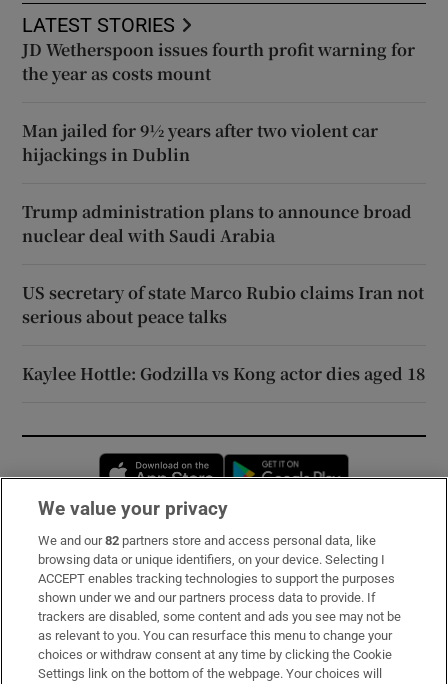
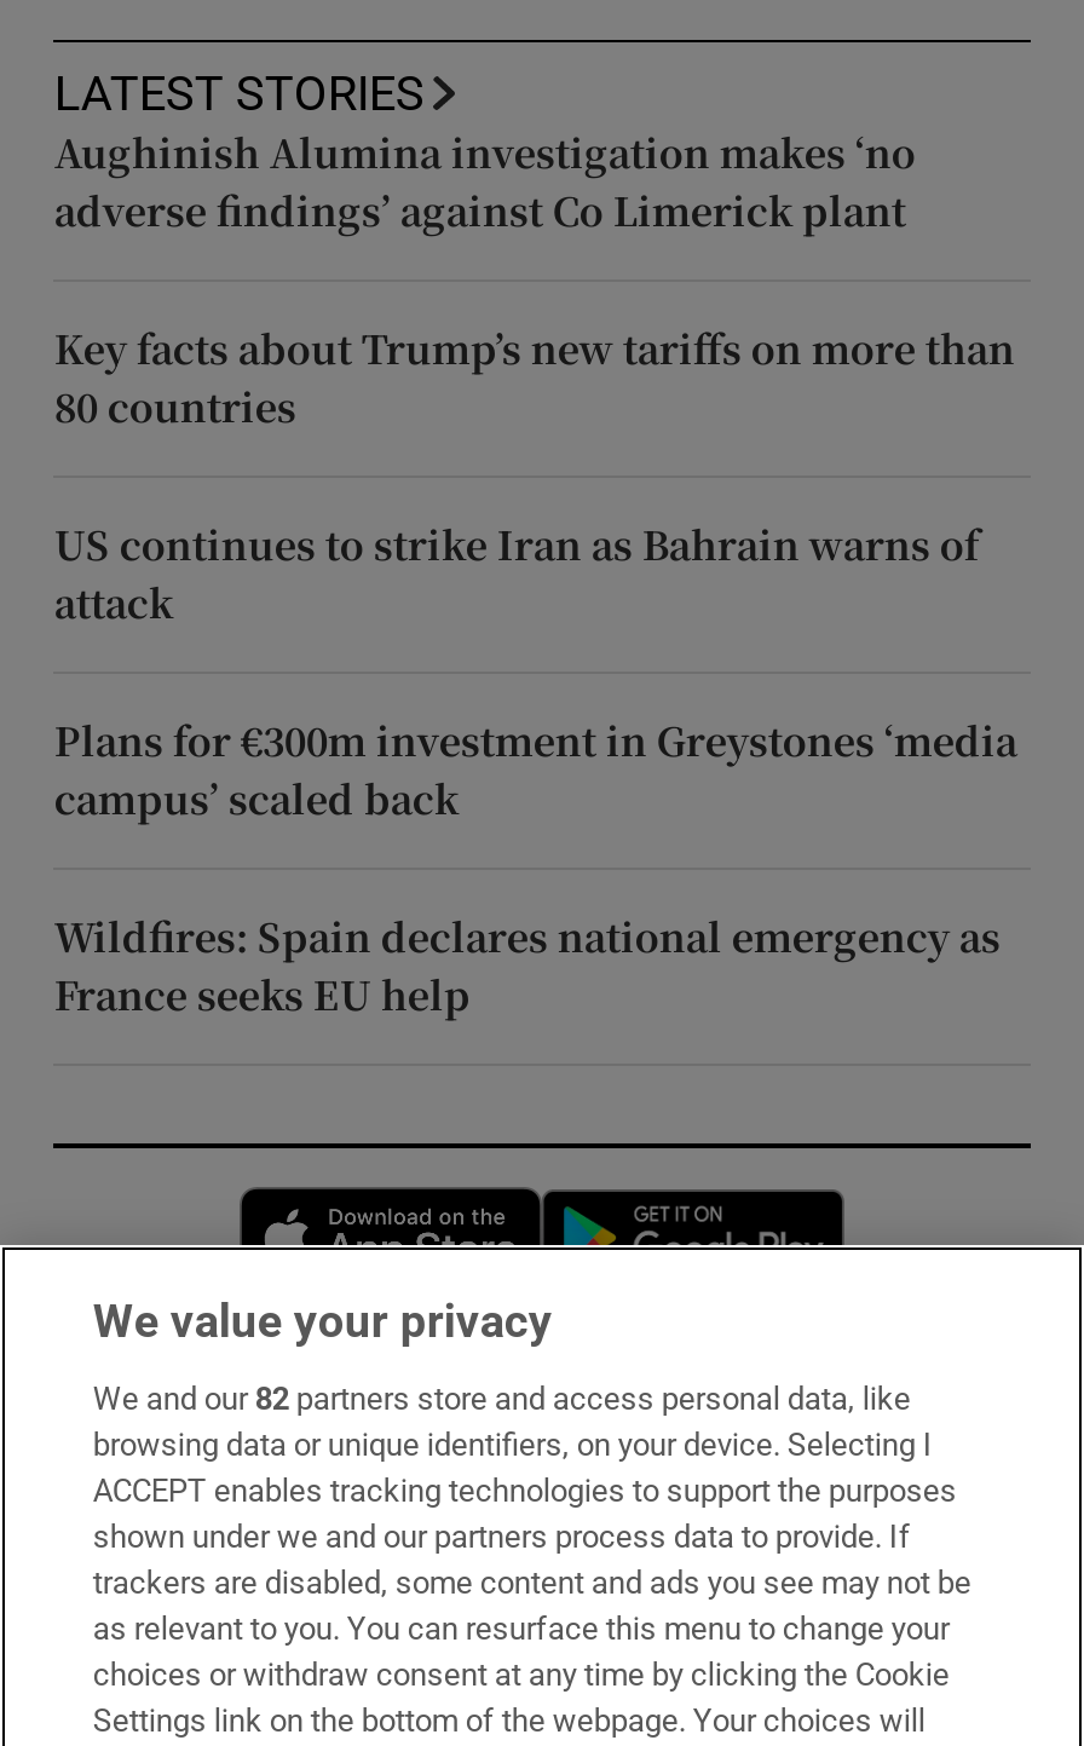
[22,38,415,85] JD Wetherspoon issues fourth profit warning for | the year as costs mount -> [54,124,916,238] Aughinish Alumina investigation makes ‘no | adverse findings’ against Co Limerick plant
[22,119,378,166] Man jailed for 9½ years after two violent car | hijackings in Dublin -> [54,320,1015,434] Key facts about Trump’s new tariffs on more than | 80 countries
[22,200,412,247] Trump administration plans to announce broad | nuclear deal with Saudi Arabia -> [54,516,979,630] US continues to strike Iran as Bahrain warns of | attack
[22,281,424,328] US secretary of state Marco Rubio claims Iran not | serious about peace talks -> [54,712,1017,826] Plans for €300m investment in Greystones ‘media | campus’ scaled back
[22,362,425,385] Kaylee Hottle: Godzilla vs Kong actor dies aged 18 -> [54,908,1000,1022] Wildfires: Spain declares national emergency as | France seeks EU help

